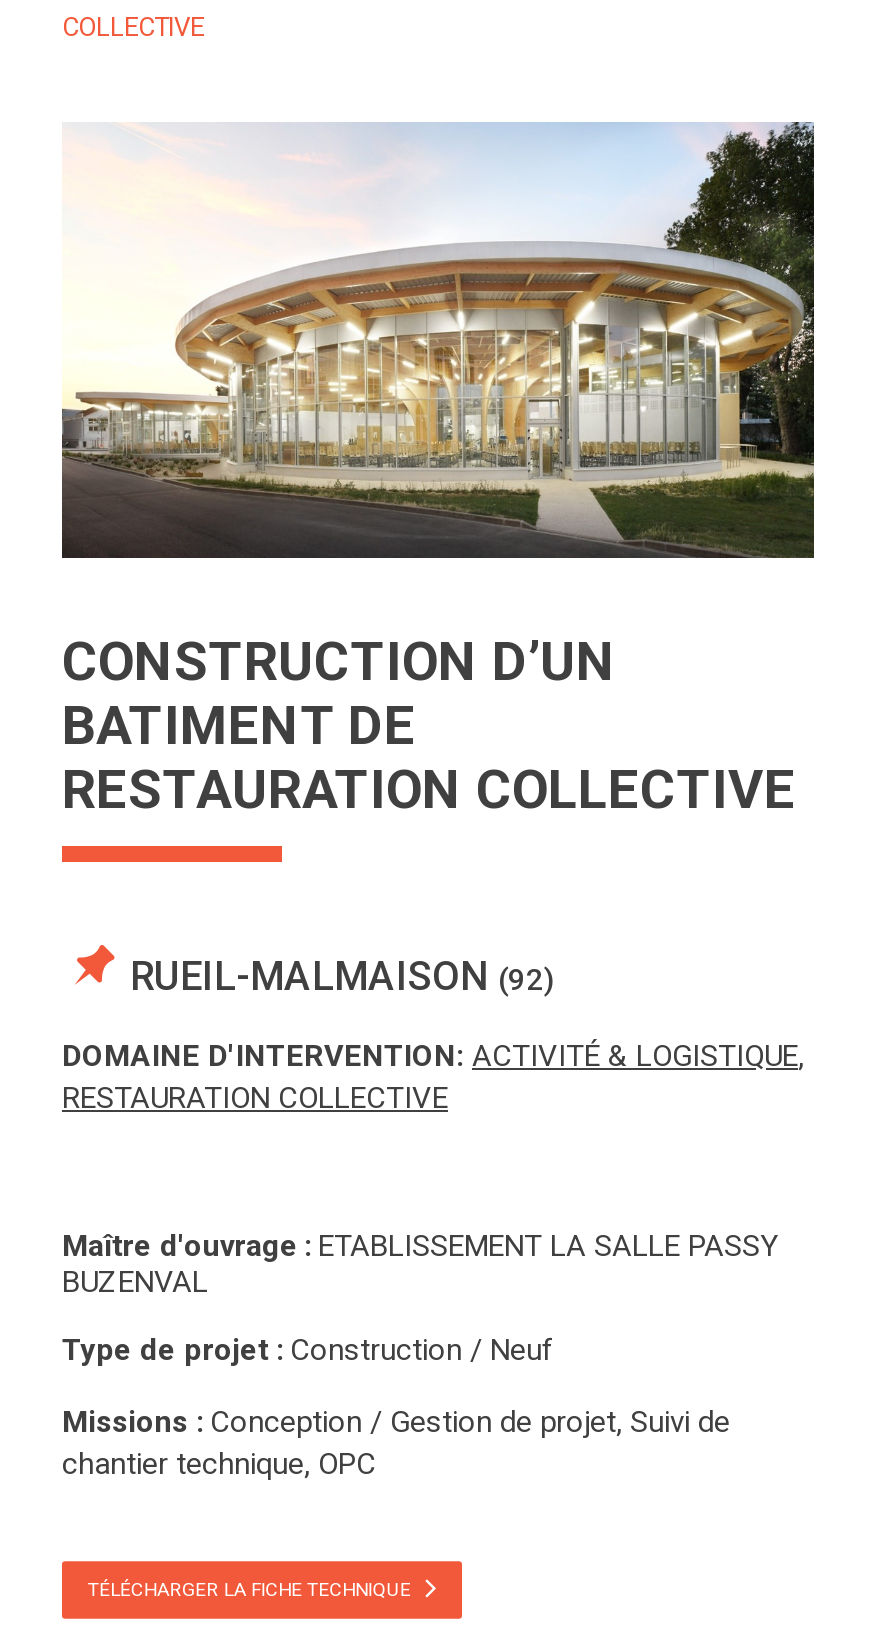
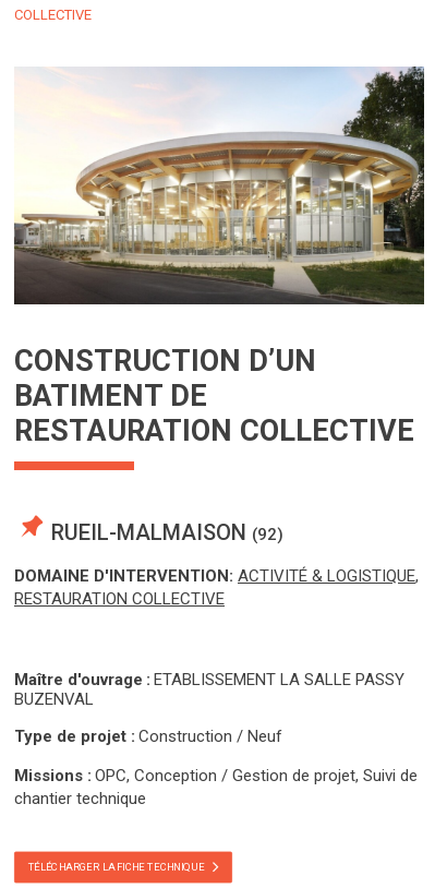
[62,1404,730,1482] Missions : Conception / Gestion de projet, Suivi de | chantier technique, OPC -> [14,766,418,808] Missions : OPC, Conception / Gestion de projet, Suivi de | chantier technique

